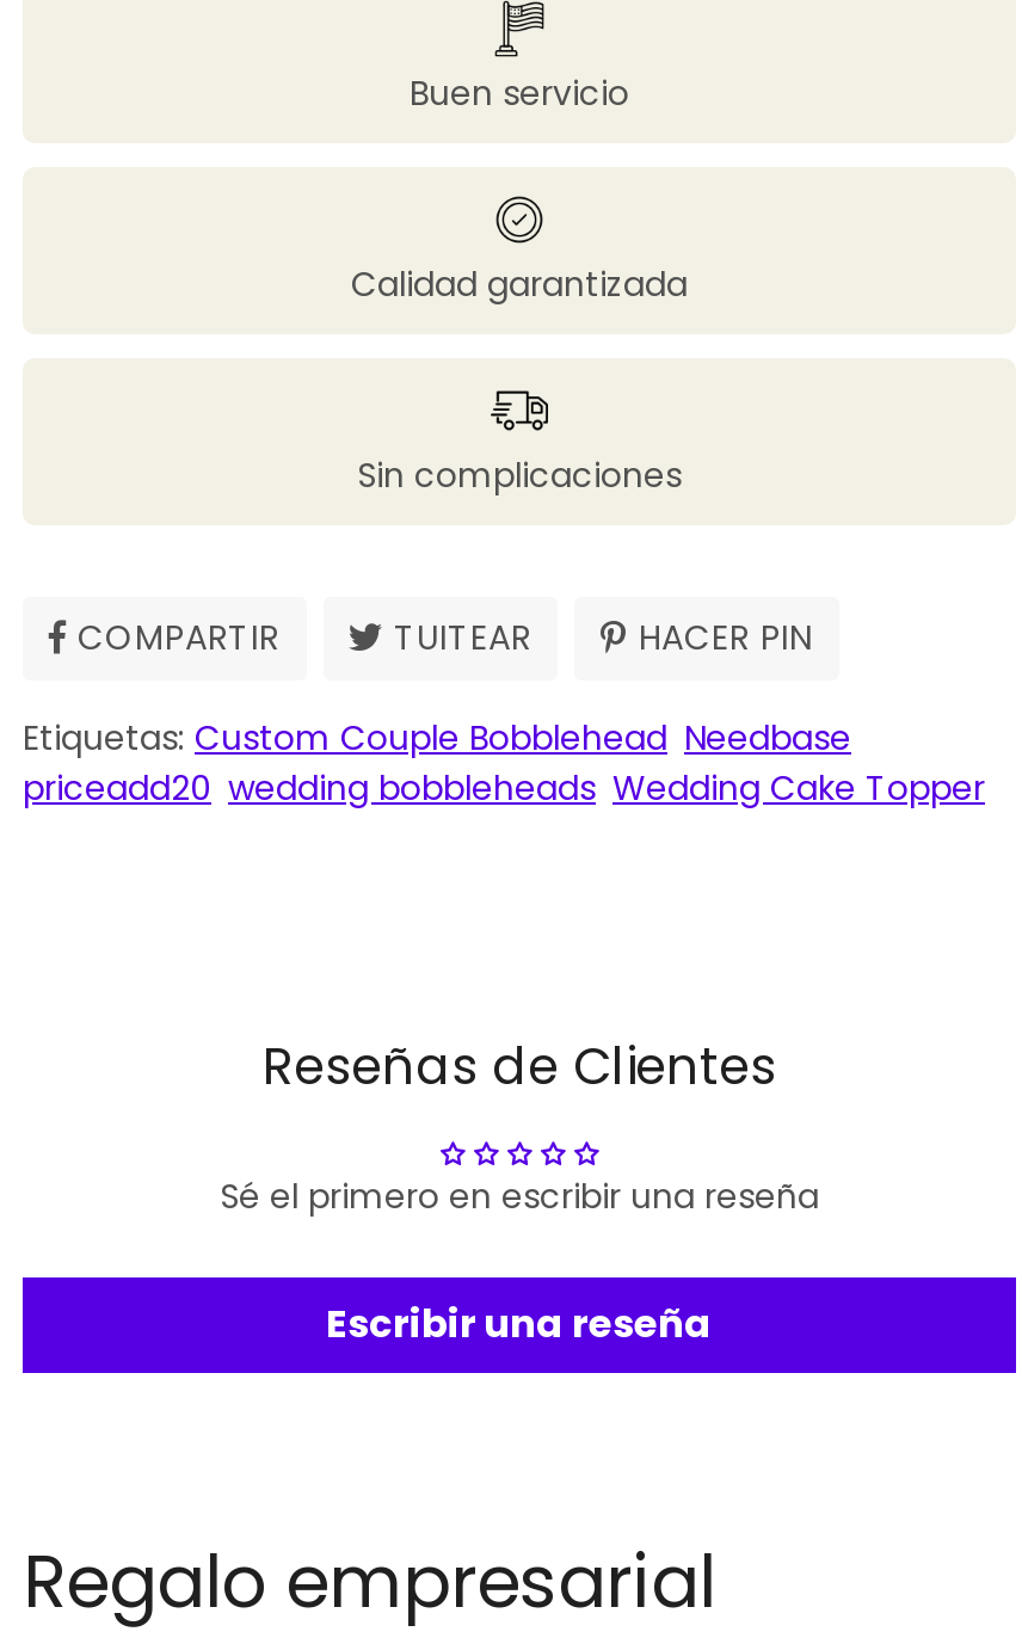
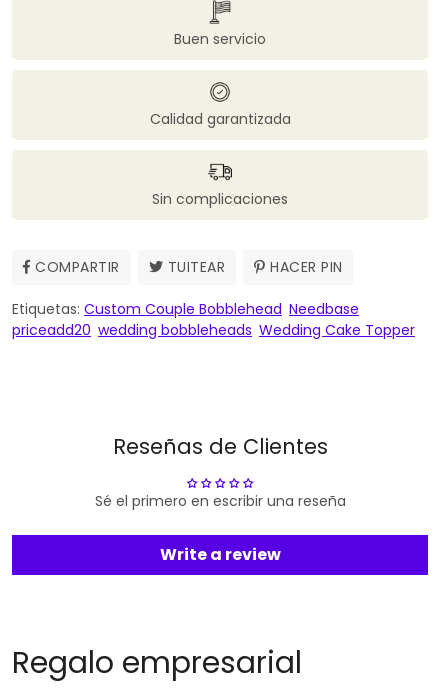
[326,1298,713,1352] Escribir una reseña -> [159,543,280,566] Write a review

